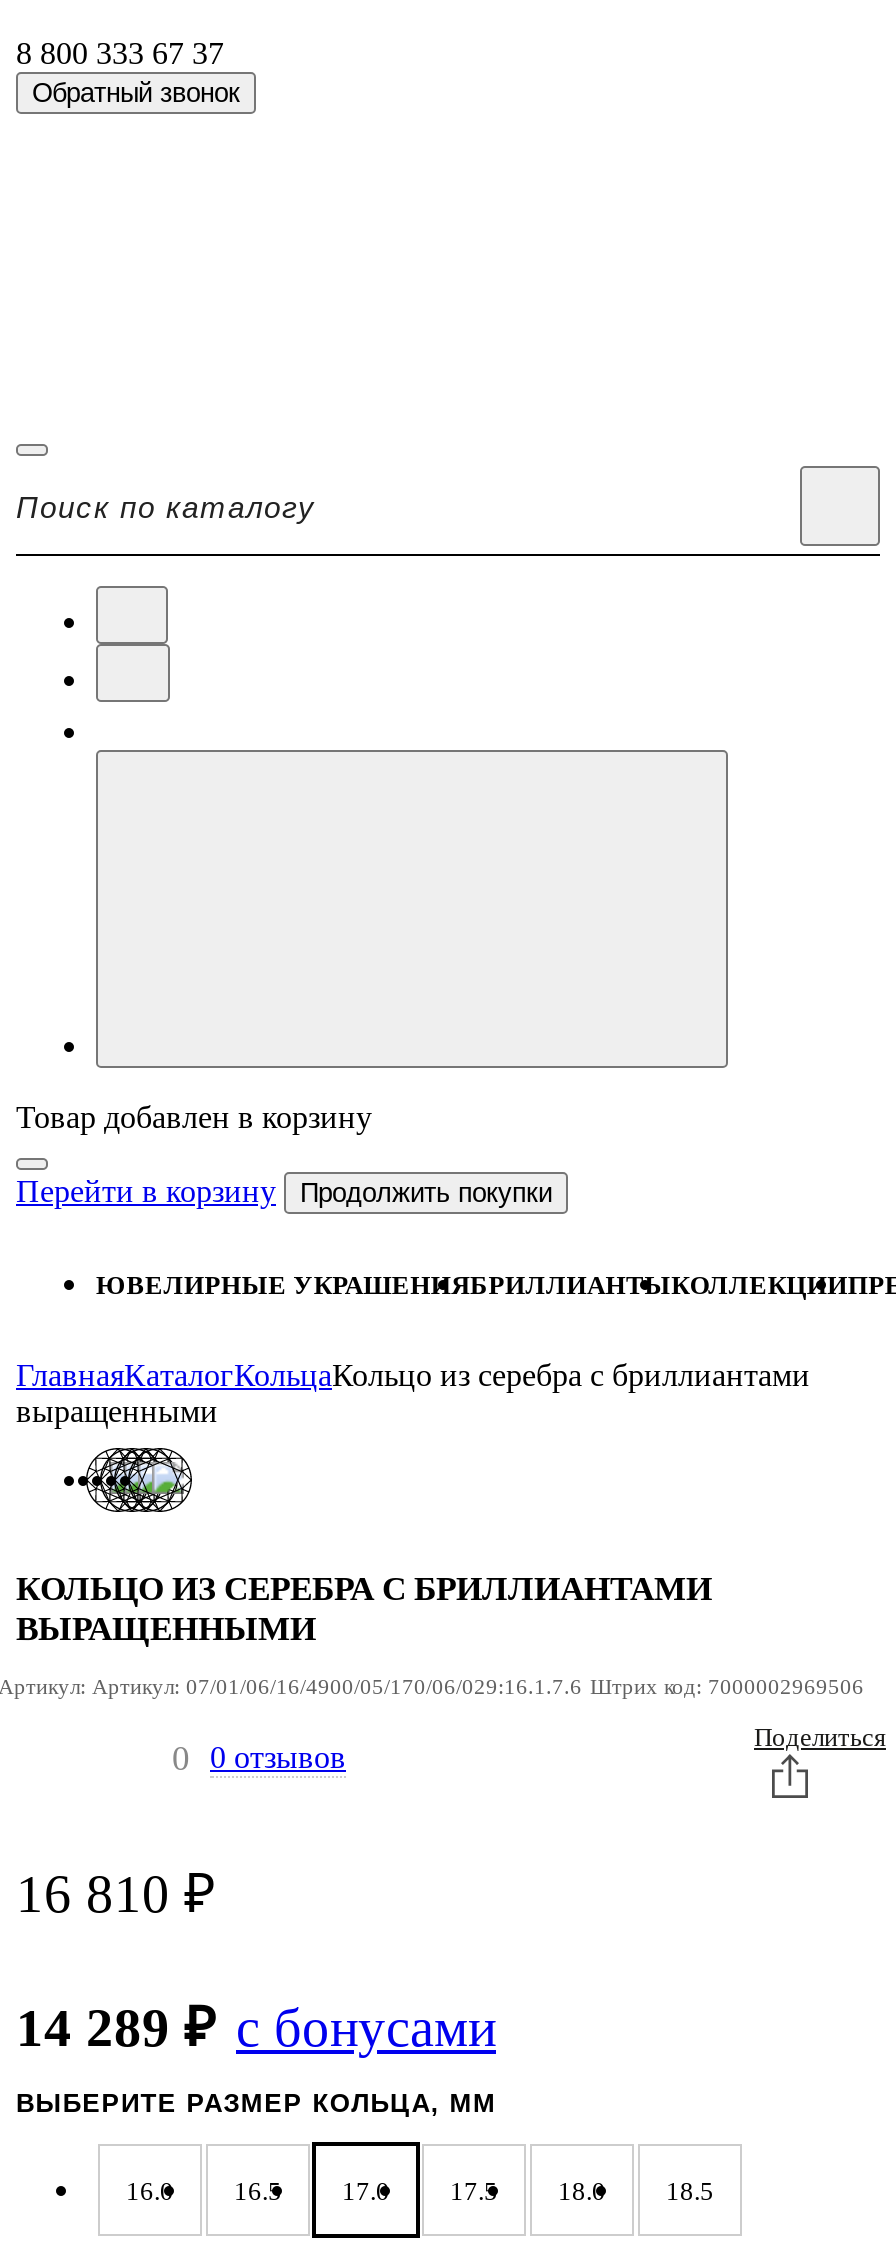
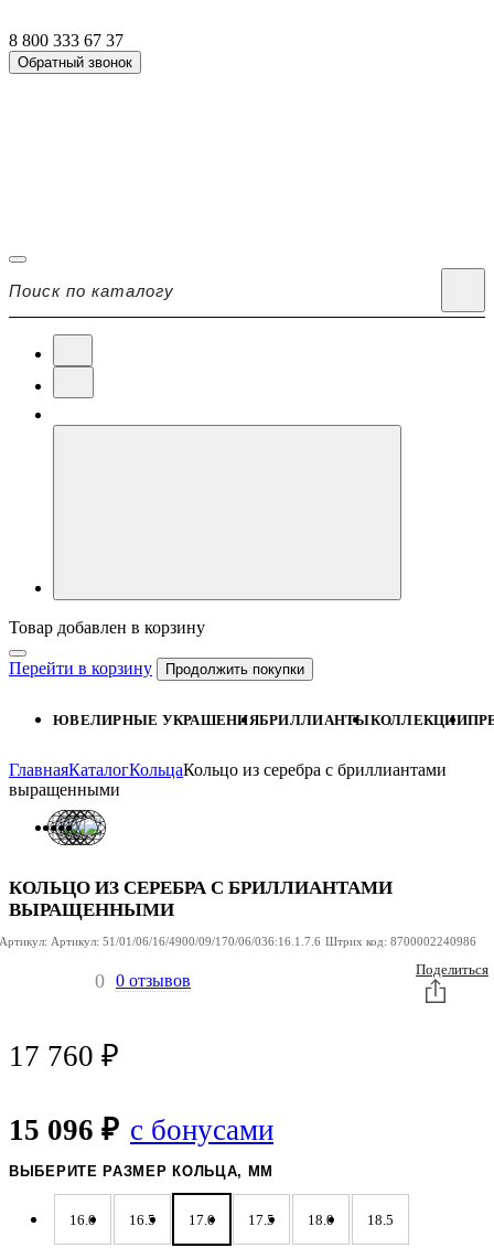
[0,1674,864,1698] Артикул: Артикул: 07/01/06/16/4900/05/170/06/029:16.1.7.6 Штрих код: 7000002969506 -> [0,935,476,948] Артикул: Артикул: 51/01/06/16/4900/09/170/06/036:16.1.7.6 Штрих код: 8700002240986
[16,1864,216,1924] 16 810 ₽ -> [9,1039,119,1073] 17 760 ₽
[16,1998,496,2058] 14 289 ₽ с бонусами -> [9,1113,273,1146] 15 096 ₽ с бонусами

